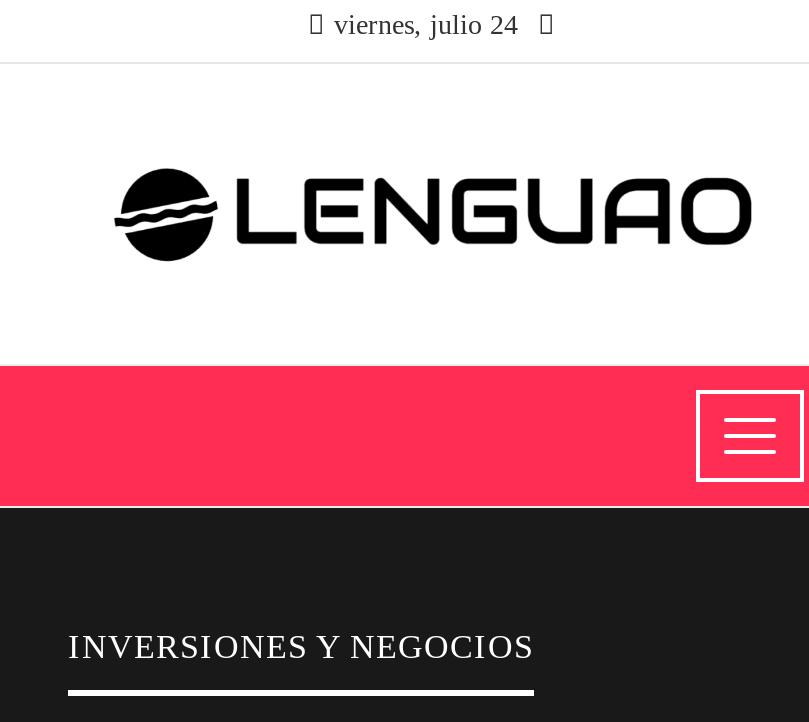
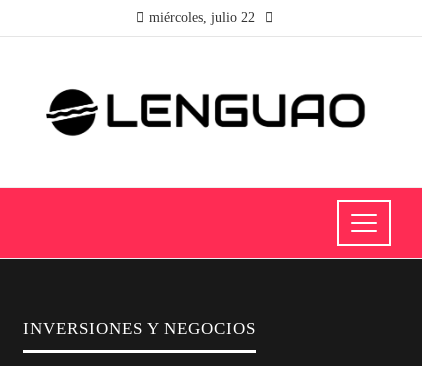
[334,10,518,40] viernes, julio 24 -> [149,10,255,25] miércoles, julio 22

